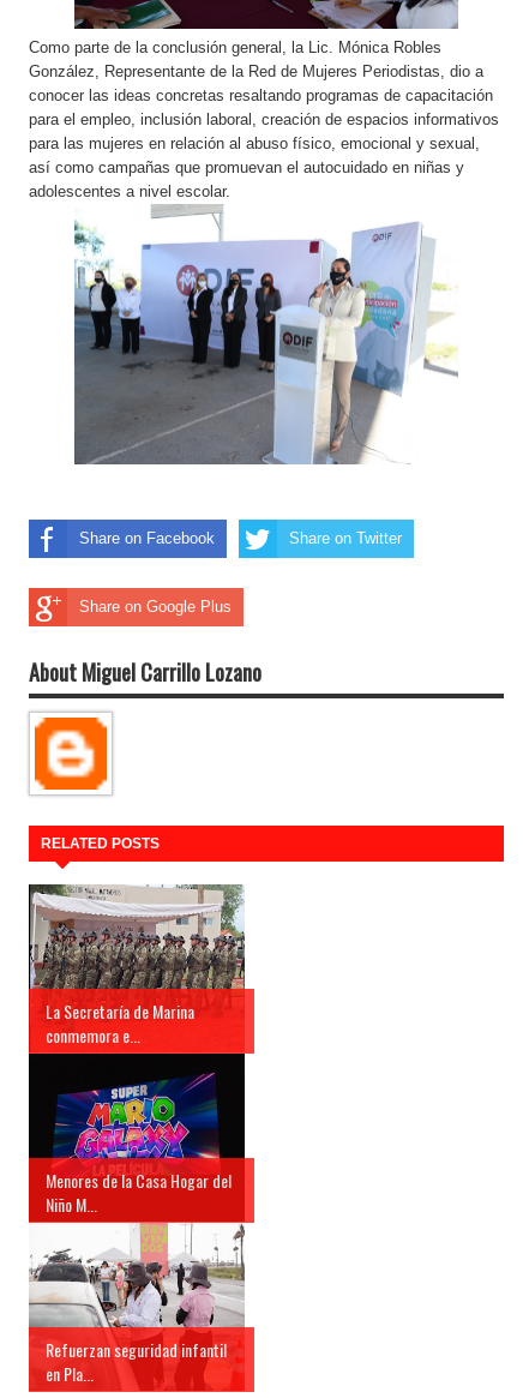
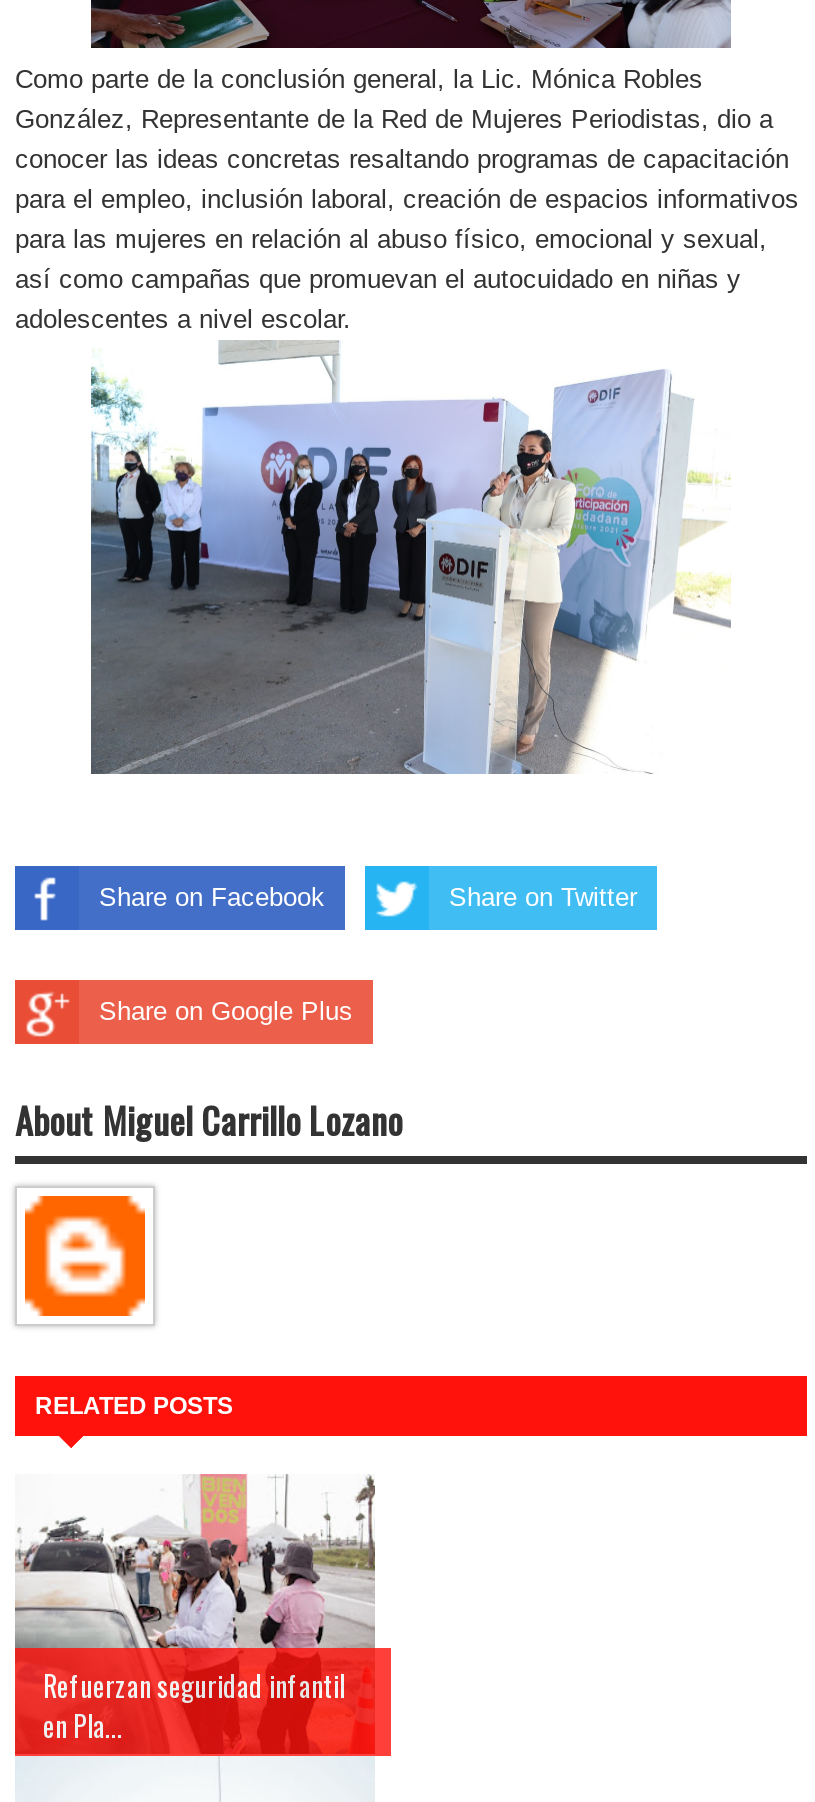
[28,883,246,1048] [image] | La Secretaría de Marina | conmemora e... -> none
[28,1033,256,1224] [image] | Menores de la Casa Hogar del | Niño M... -> none

